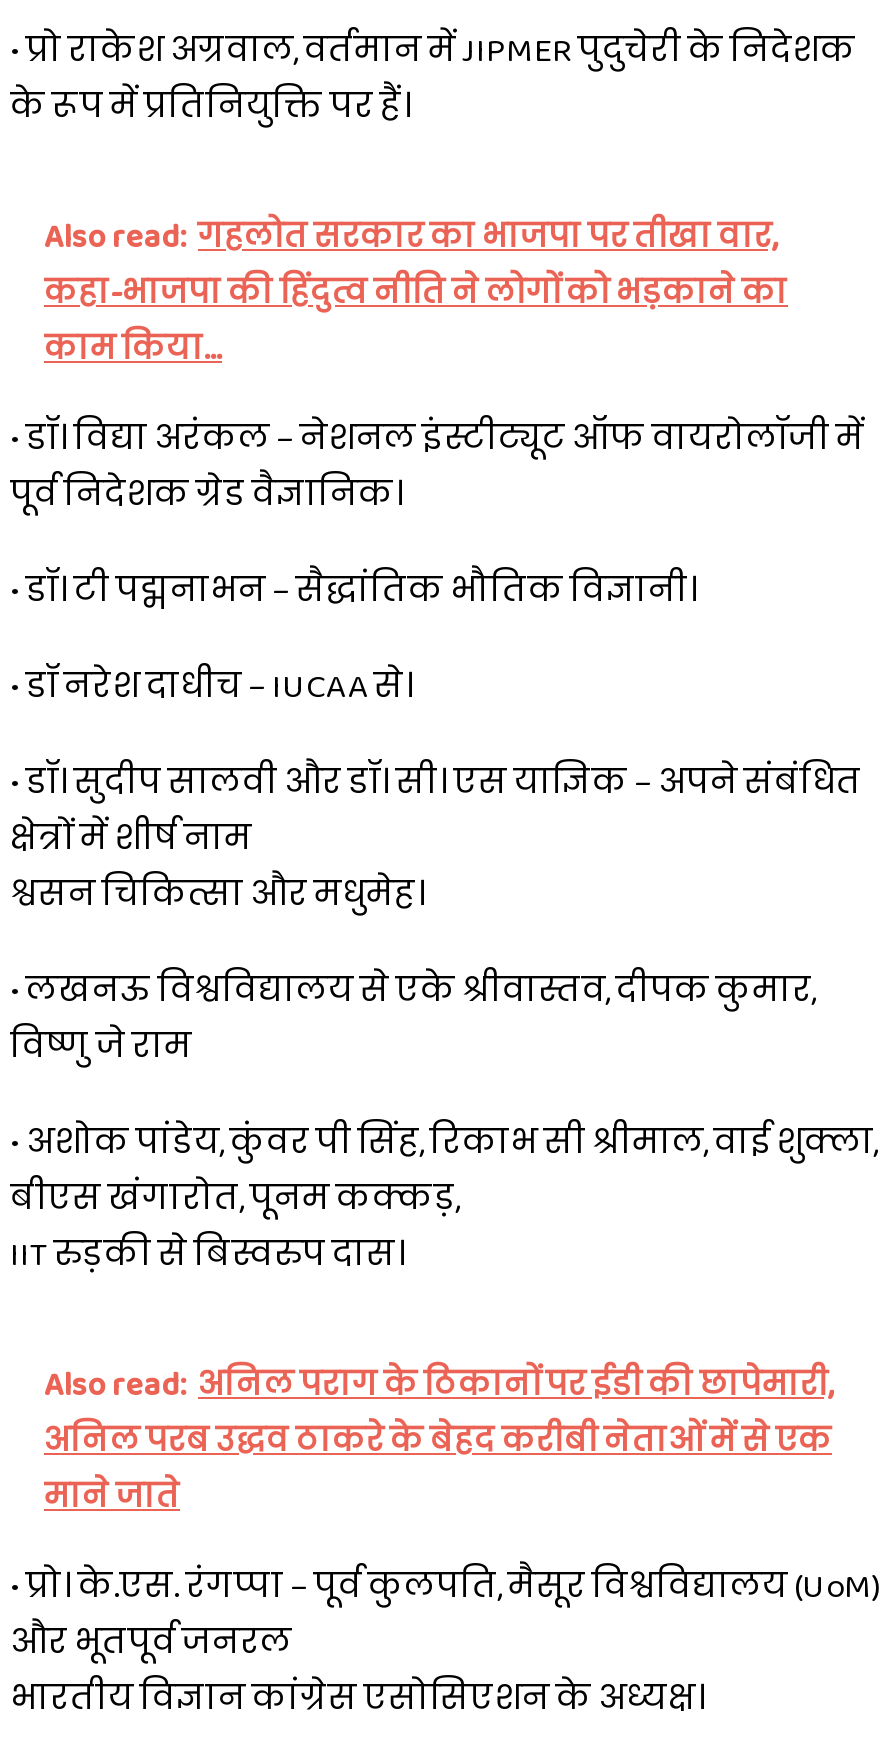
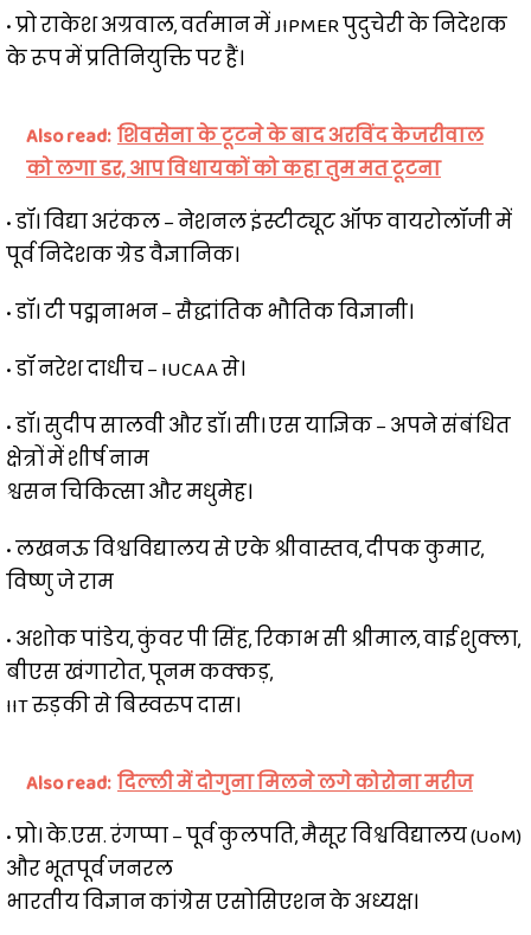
[44,213,788,371] Also read: गहलोत सरकार का भाजपा पर तीखा वार, | कहा-भाजपा की हिंदुत्व नीति ने लोगों को भड़काने का | काम किया... -> [26,122,484,183] Also read: शिवसेना के टूटने के बाद अरविंद केजरीवाल | को लगा डर, आप विधायकों को कहा तुम मत टूटना
[44,1361,834,1519] Also read: अनिल पराग के ठिकानों पर ईडी की छापेमारी, | अनिल परब उद्धव ठाकरे के बेहद करीबी नेताओं में से एक | माने जाते -> [26,769,473,796] Also read: दिल्ली में दोगुना मिलने लगे कोरोना मरीज

